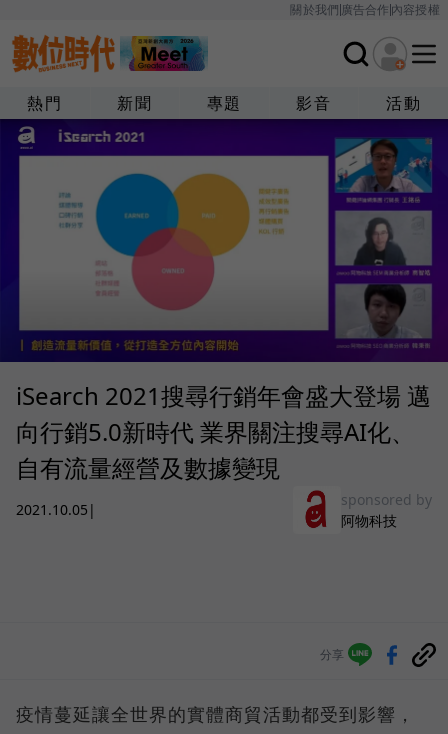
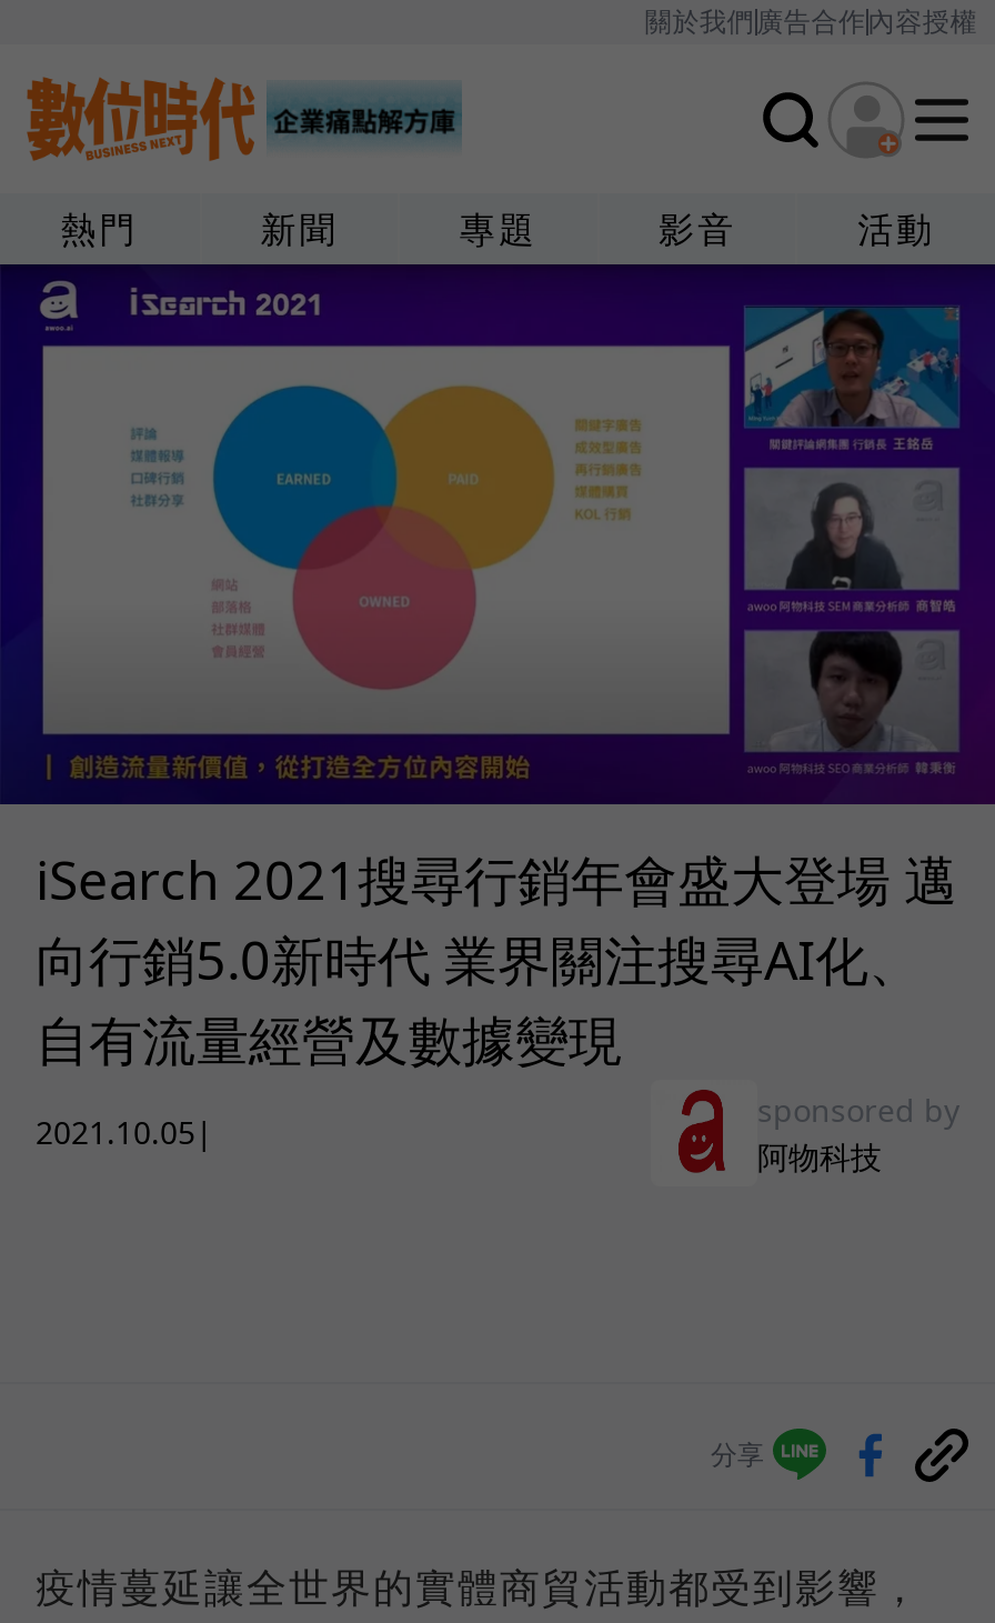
[124,35,205,72] [image] -> [273,80,455,158] [image]

